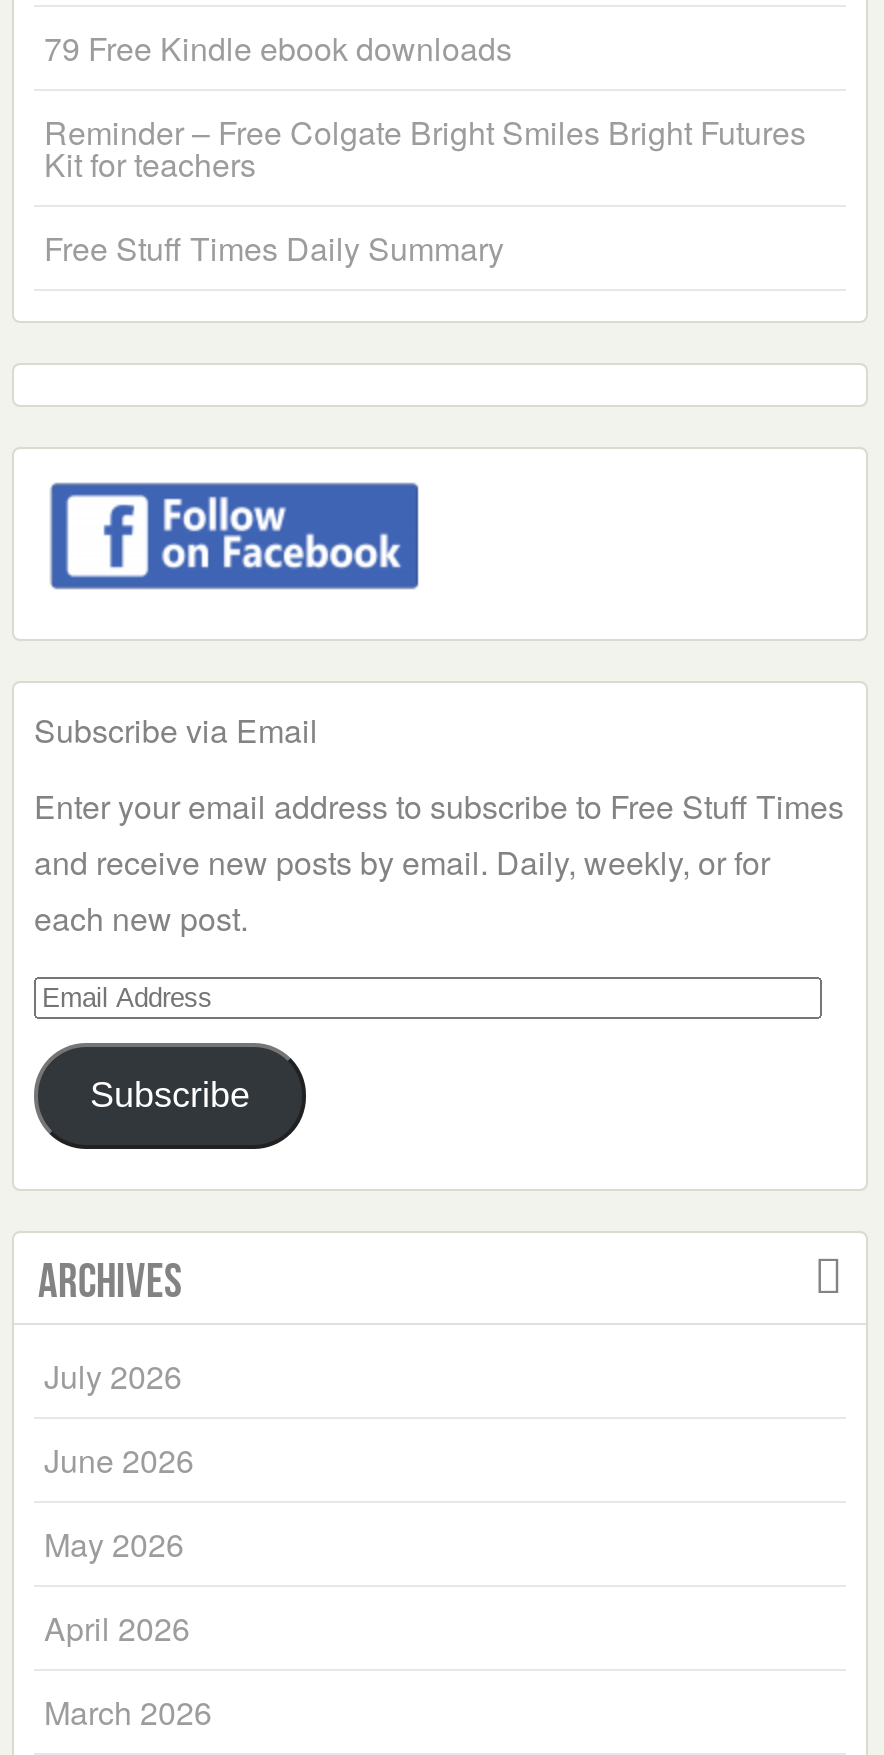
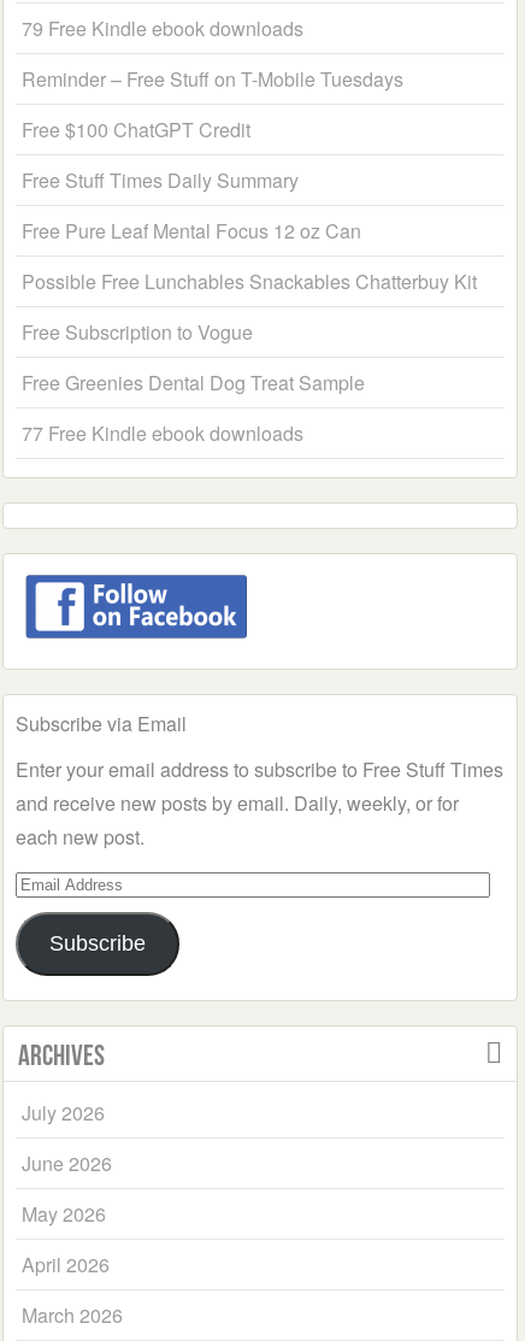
[44,109,806,187] Reminder – Free Colgate Bright Smiles Bright Futures | Kit for teachers -> [22,65,403,143] Reminder – Free Stuff on T-Mobile Tuesdays | Free $100 ChatGPT Credit
none -> [22,217,477,447] Free Pure Leaf Mental Focus 12 oz Can | Possible Free Lunchables Snackables Chatterbuy Kit | Free Subscription to Vogue | Free Greenies Dental Dog Treat Sample | 77 Free Kindle ebook downloads

